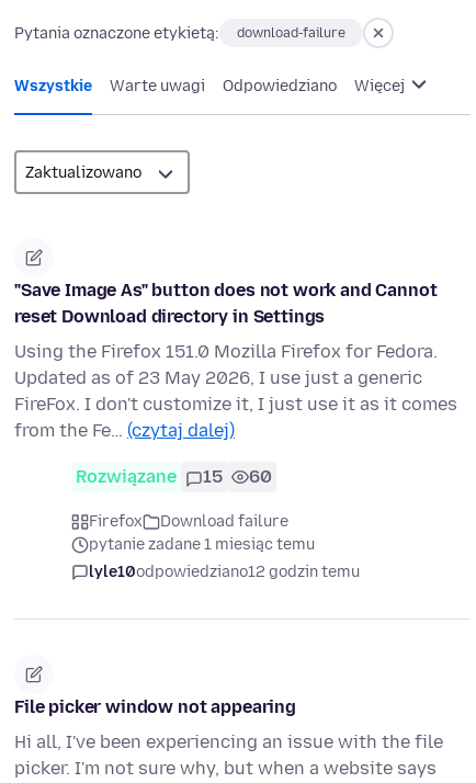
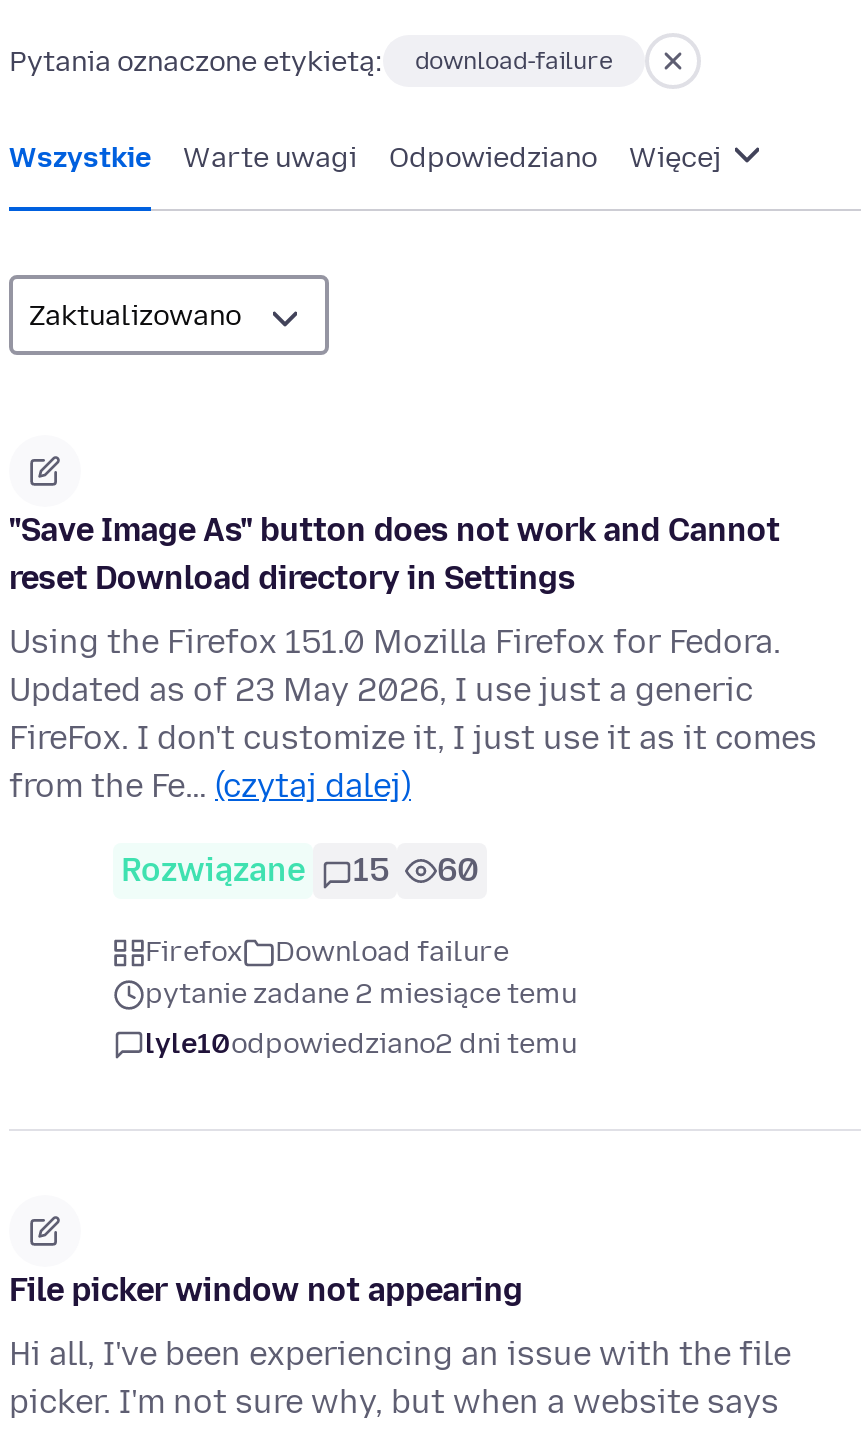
[89,536,315,554] pytanie zadane 1 miesiąc temu -> [145,978,577,1012] pytanie zadane 2 miesiące temu
[89,563,360,582] lyle10odpowiedziano12 godzin temu -> [145,1028,577,1062] lyle10odpowiedziano2 dni temu

